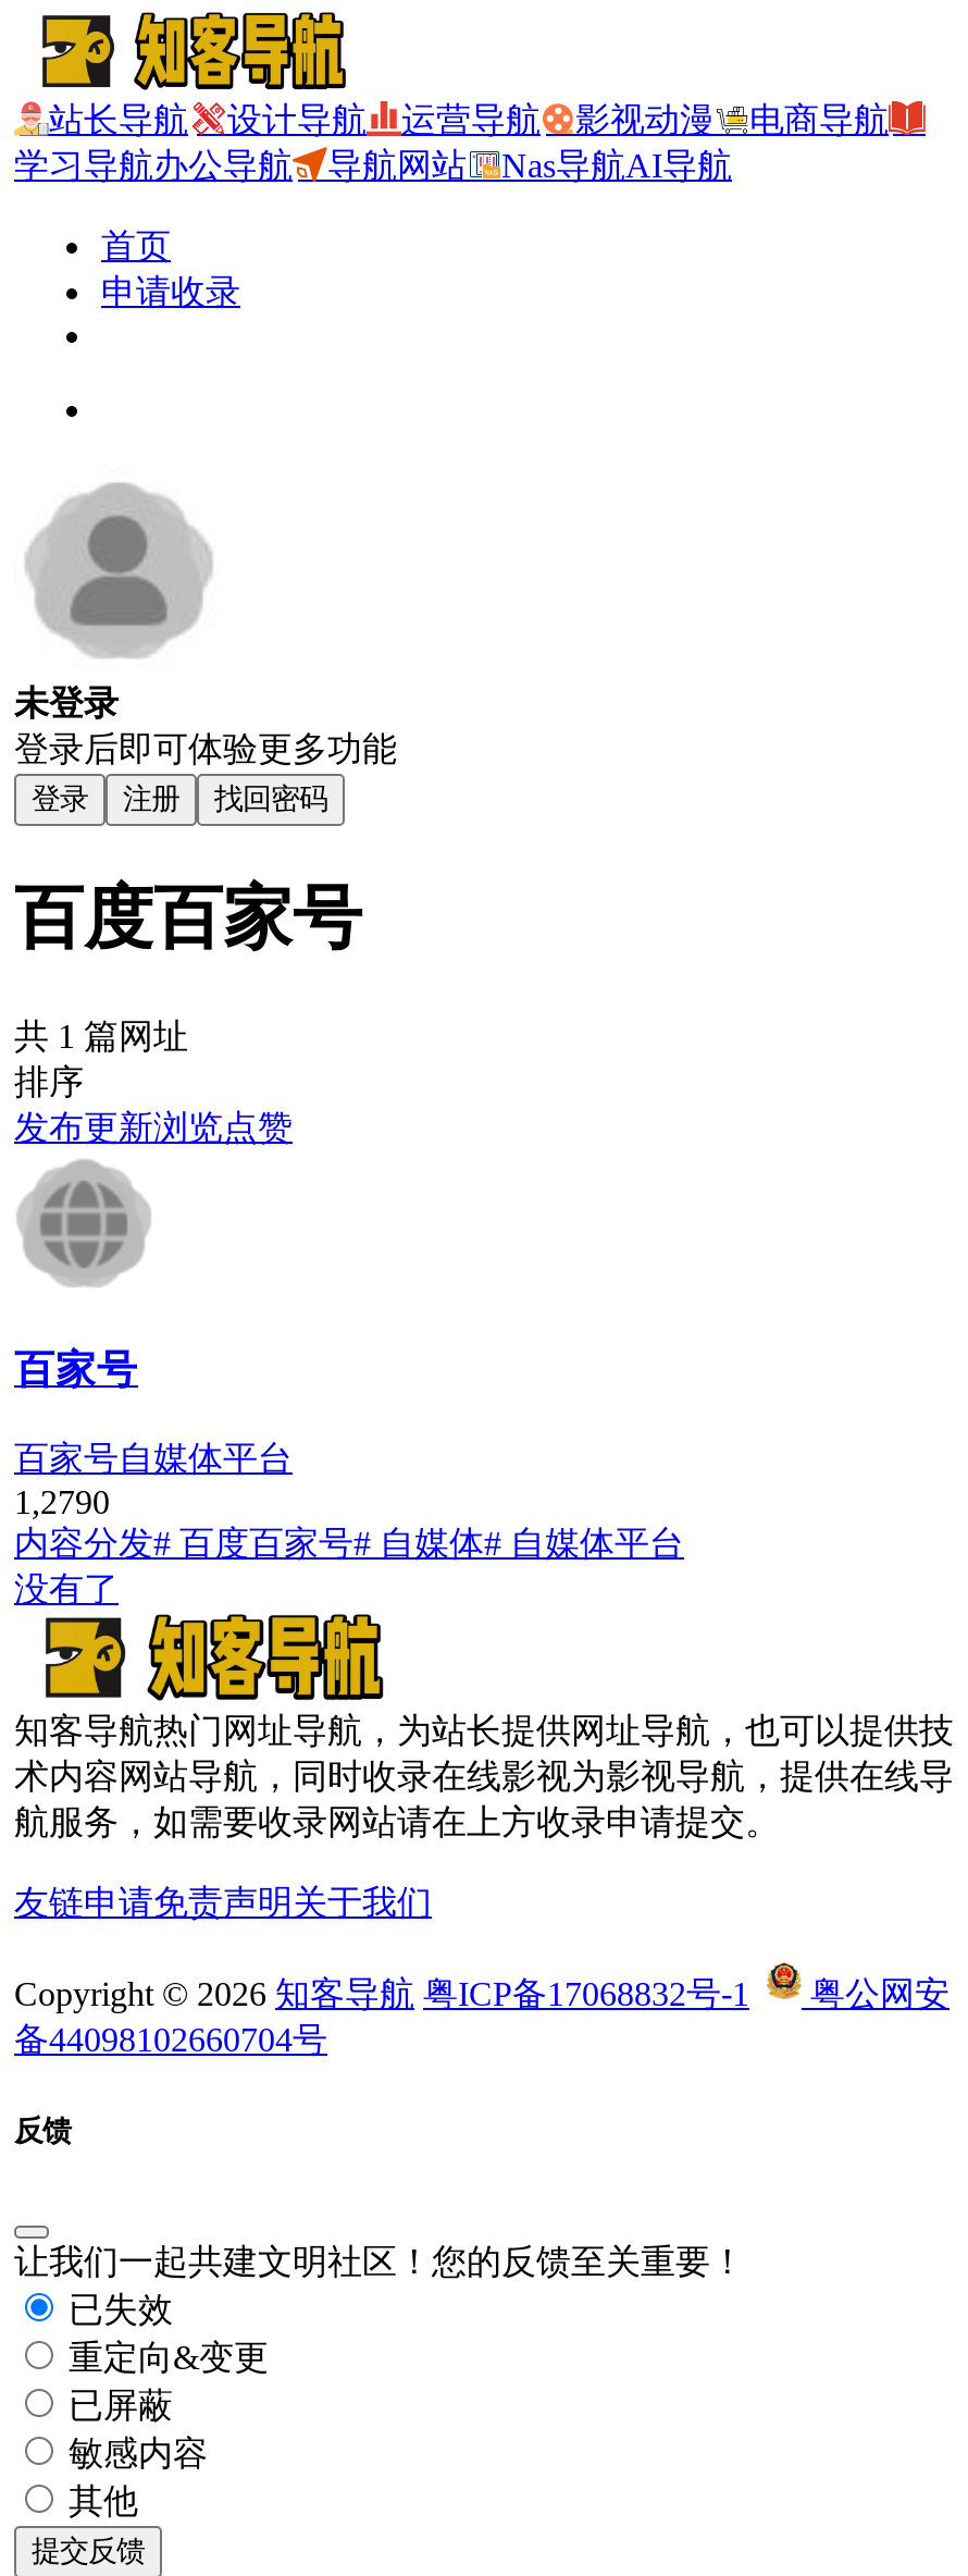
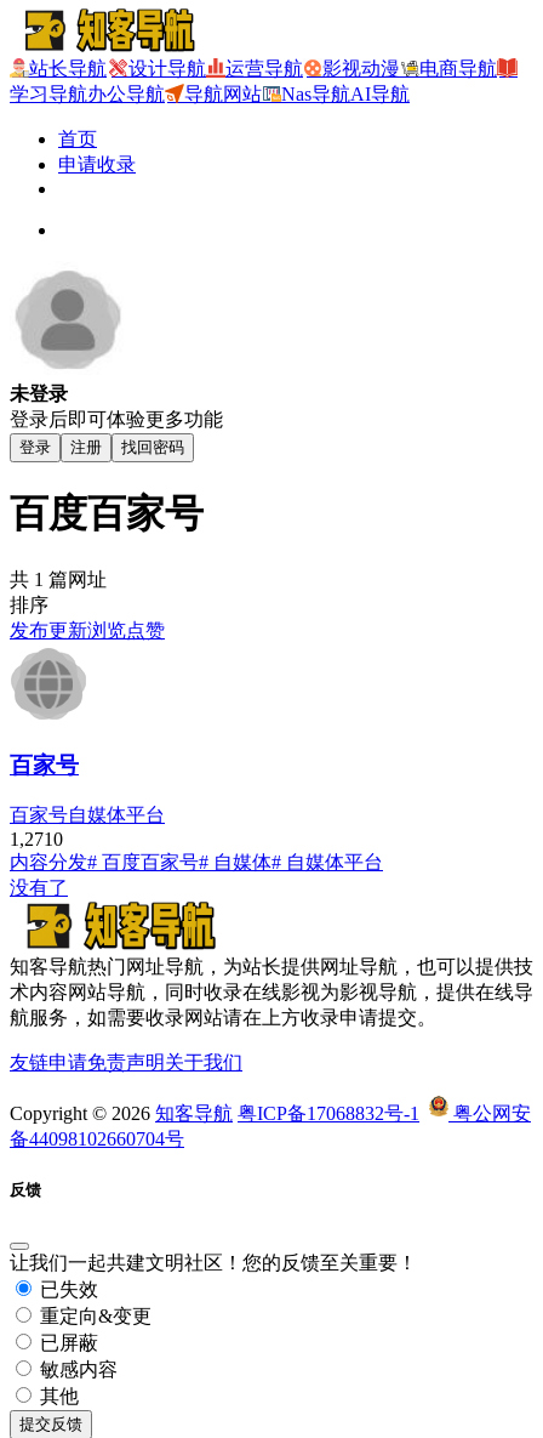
[14,1484,110,1521] 1,2790 -> [10,829,63,850] 1,2710

